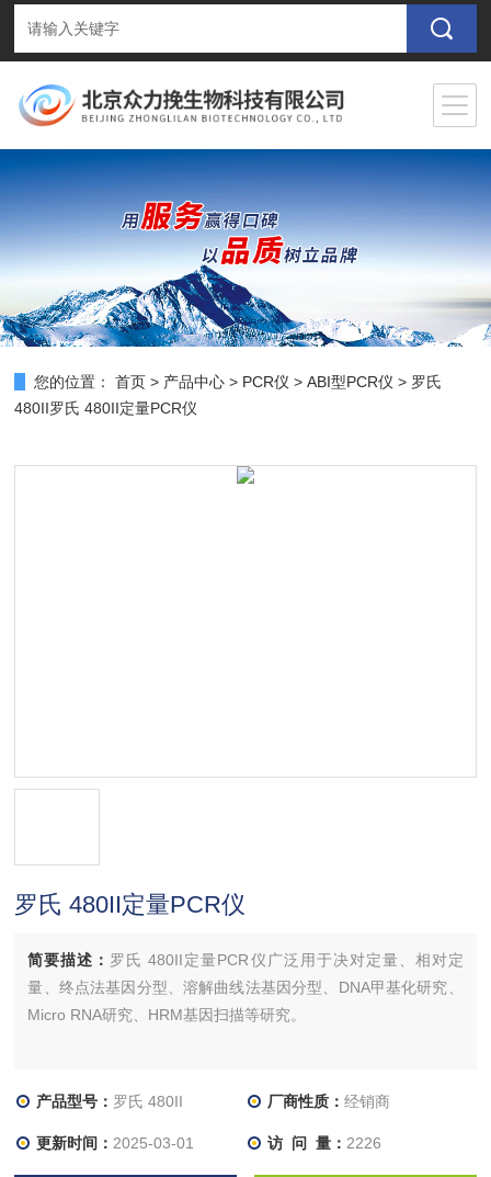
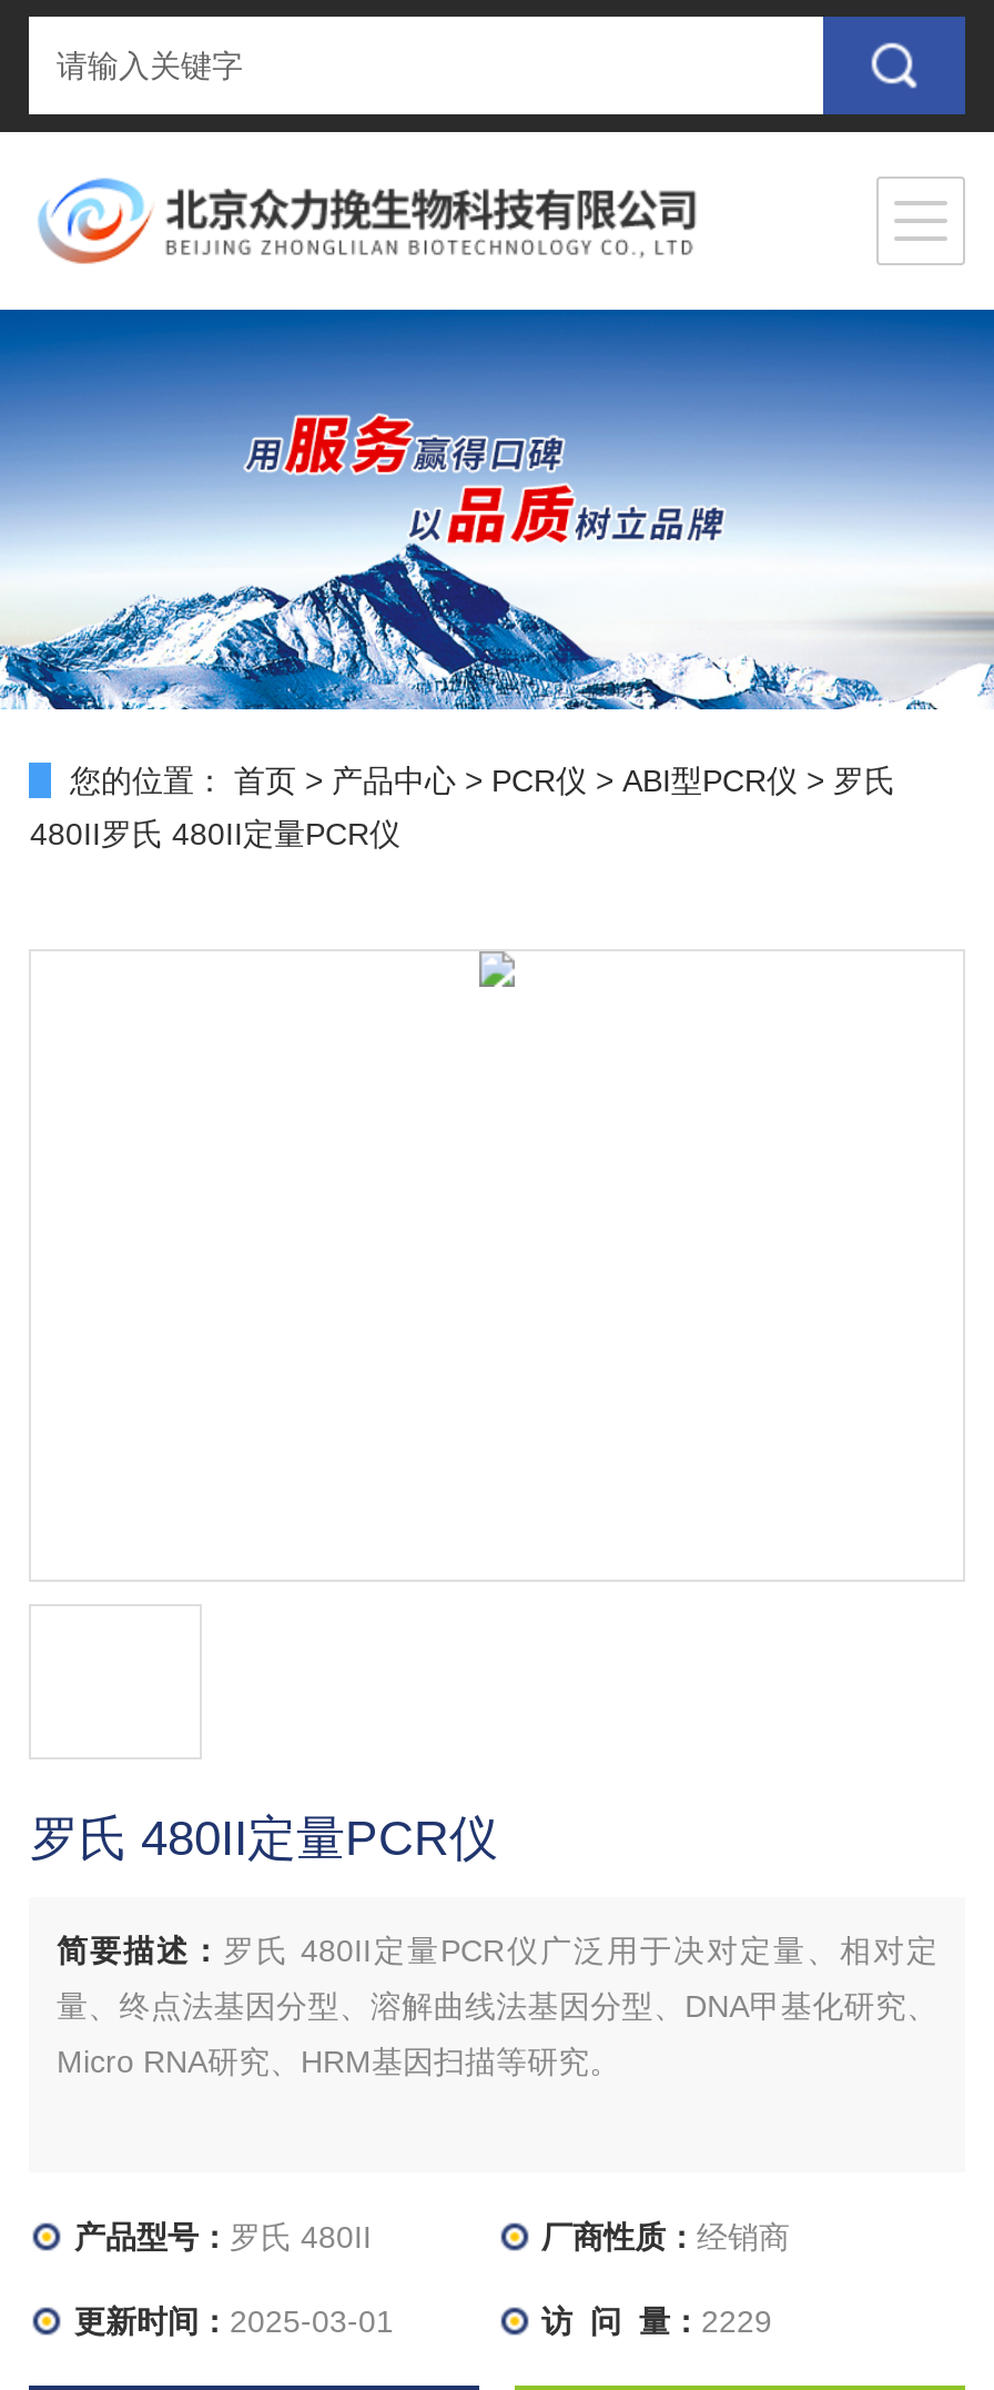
[267,1134,381,1152] 访 问 量：2226 -> [541,2303,772,2339] 访 问 量：2229

